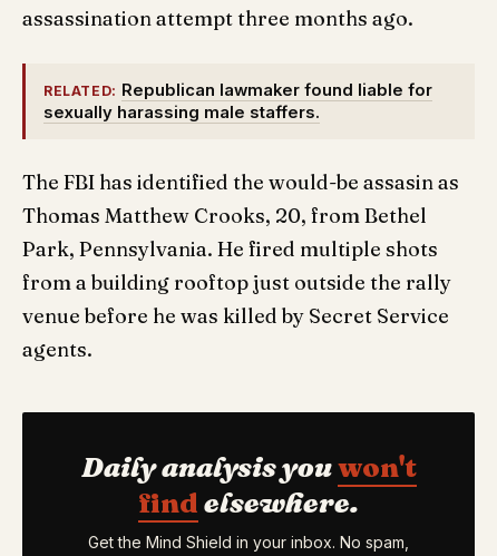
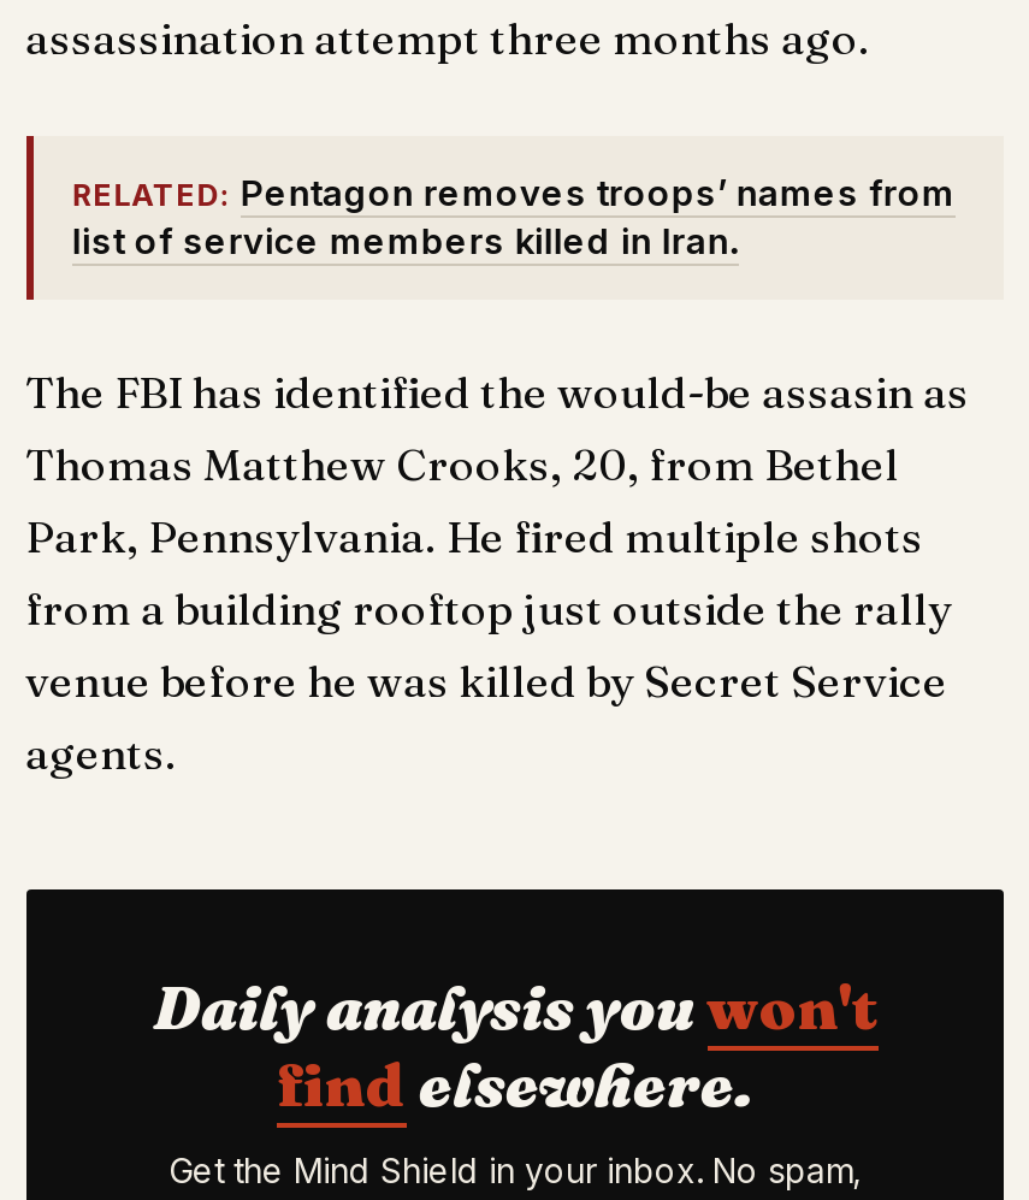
[43,80,432,122] RELATED: Republican lawmaker found liable for | sexually harassing male staffers. -> [72,172,955,263] RELATED: Pentagon removes troops’ names from | list of service members killed in Iran.

